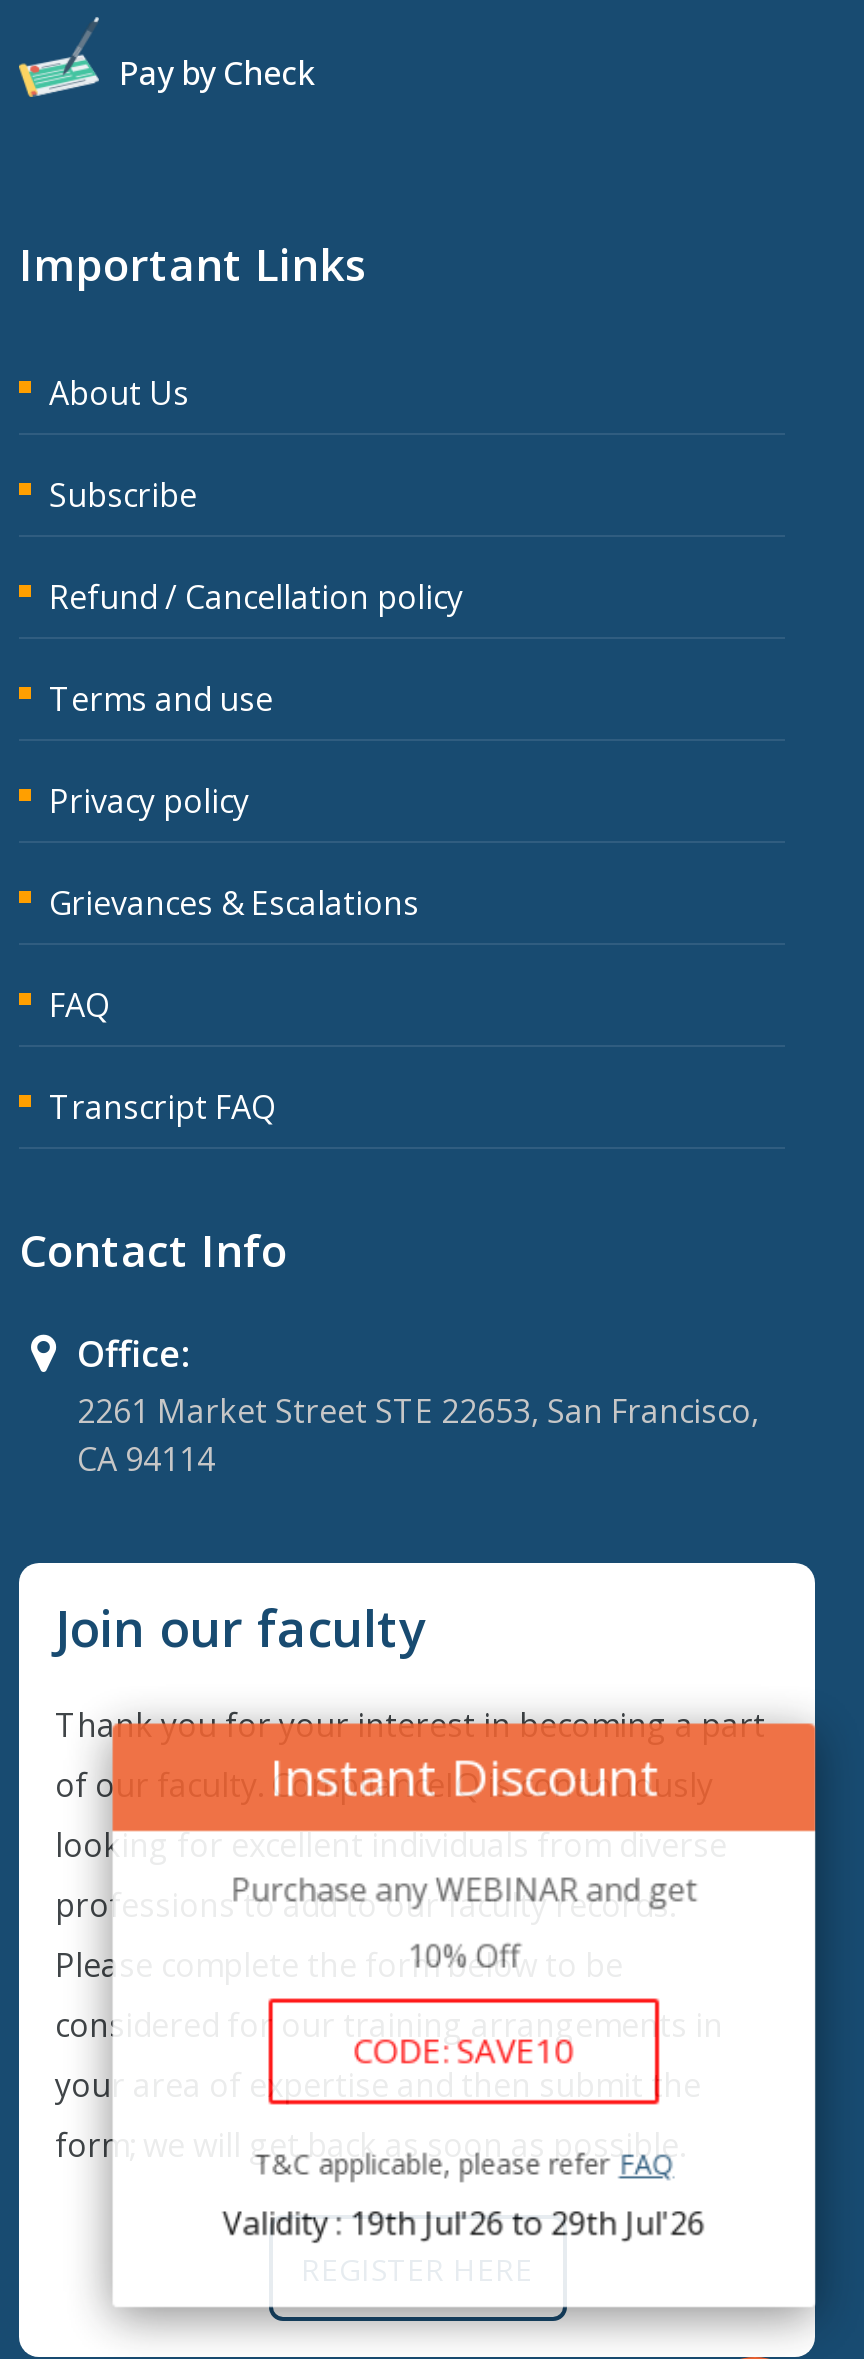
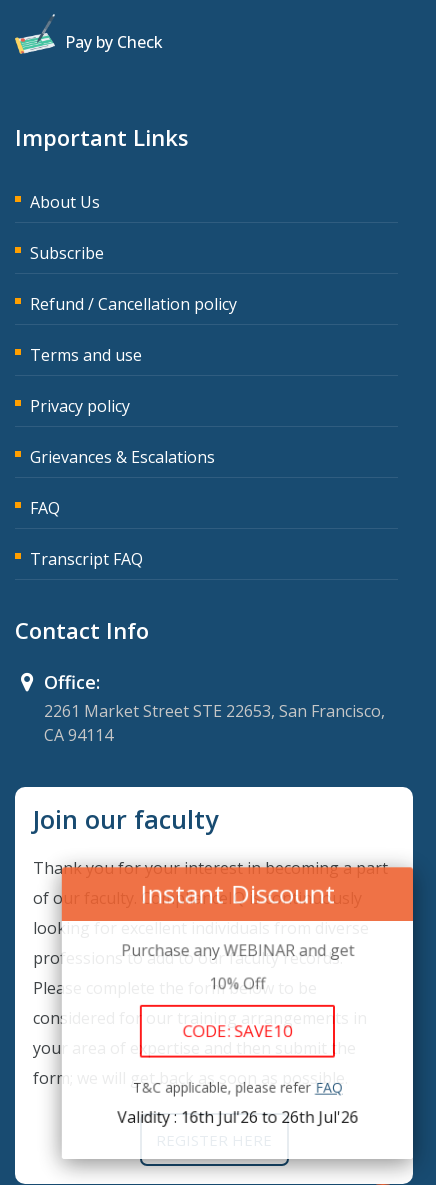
[208,2199,702,2243] Validity : 19th Jul'26 to 29th Jul'26 -> [109,1105,356,1127] Validity : 16th Jul'26 to 26th Jul'26

